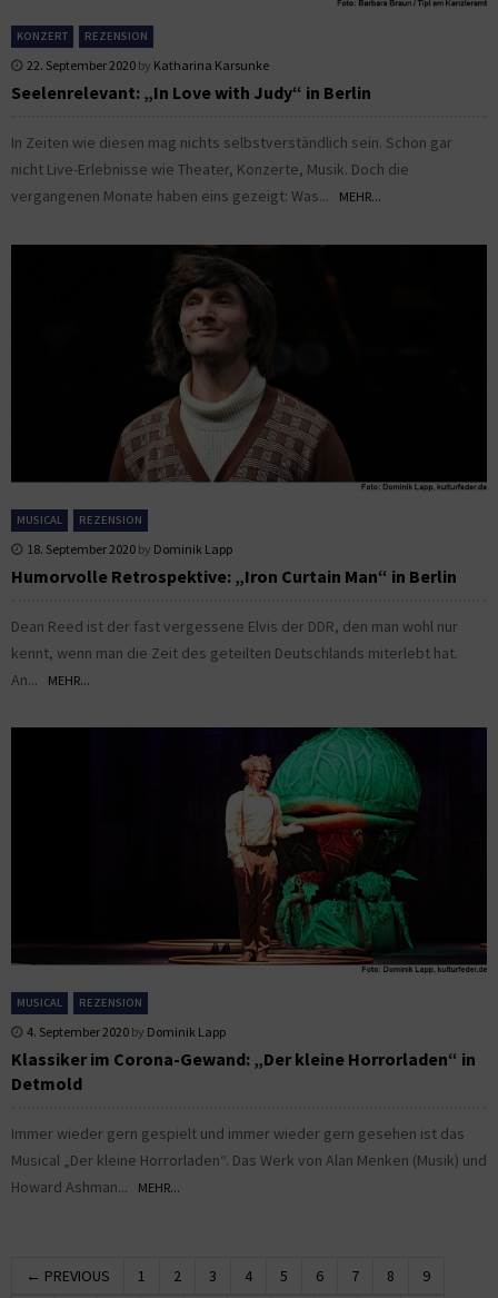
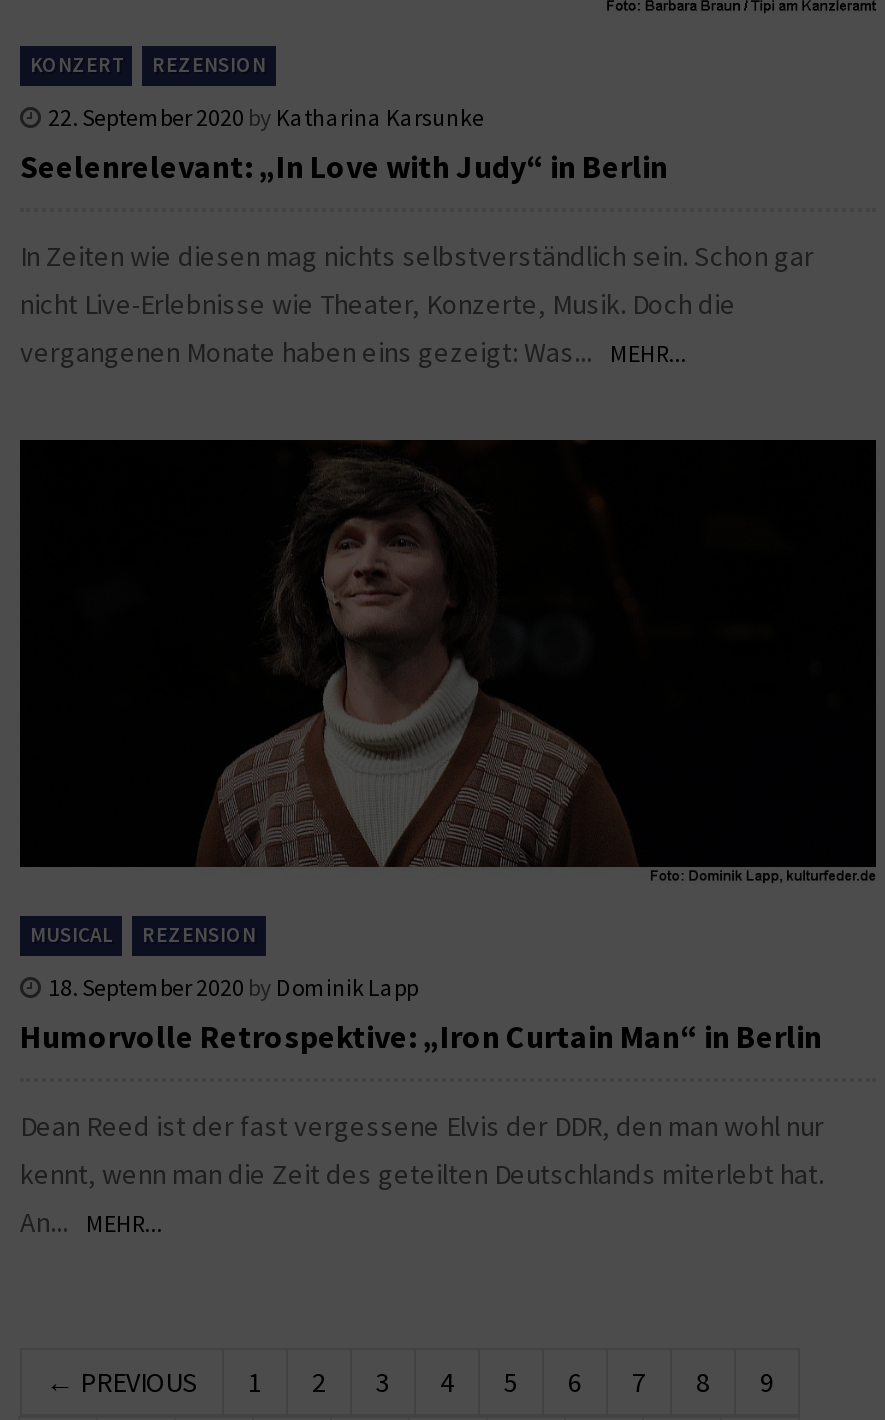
[10,726,488,1197] [image] | MUSICAL | REZENSION | 4. September 2020 by Dominik Lapp | Klassiker im Corona-Gewand: „Der kleine Horrorladen“ in | Detmold | Immer wieder gern gespielt und immer wieder gern gesehen ist das | Musical „Der kleine Horrorladen“. Das Werk von Alan Menken (Musik) und | Howard Ashman... MEHR... -> none

